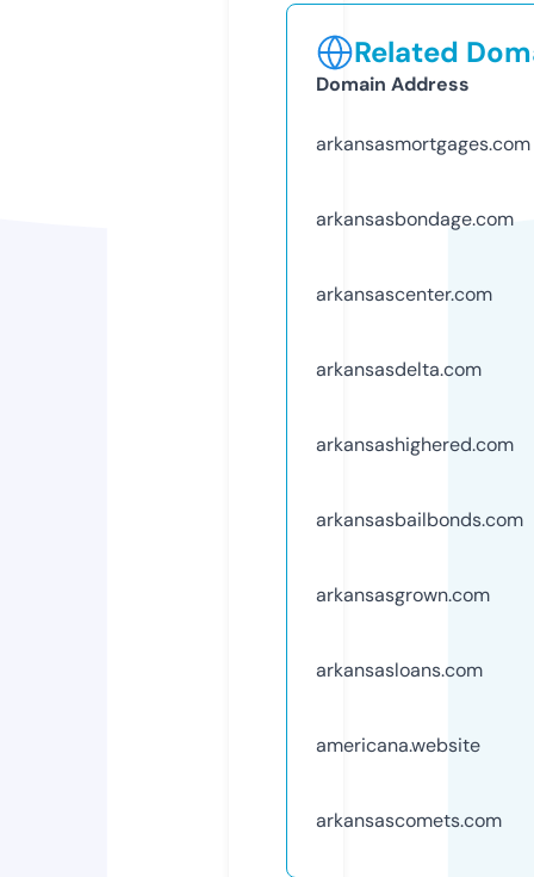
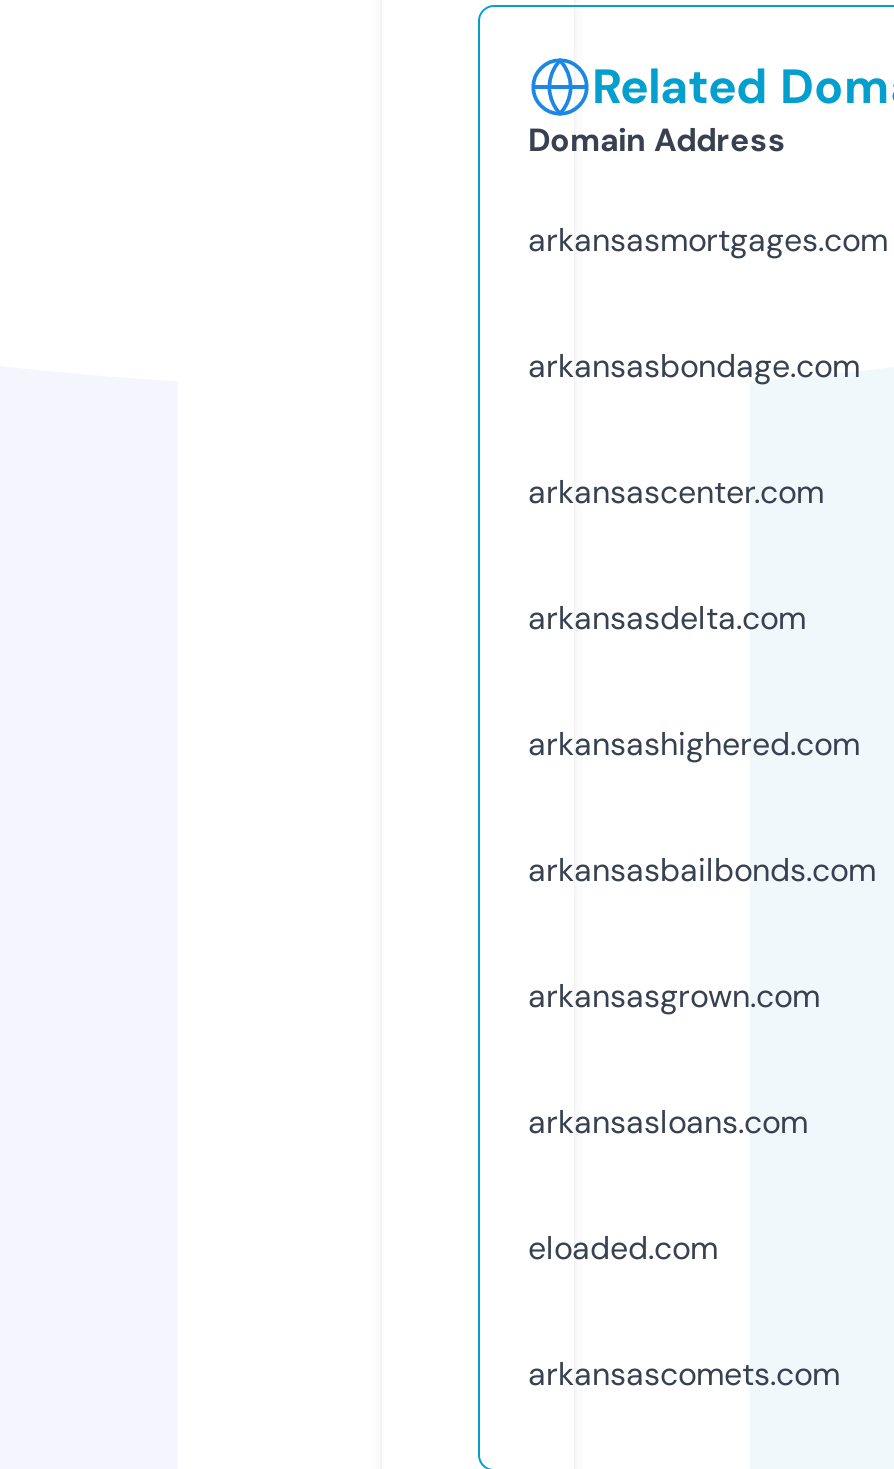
[316,732,480,757] americana.website -> [528,1227,718,1269] eloaded.com

